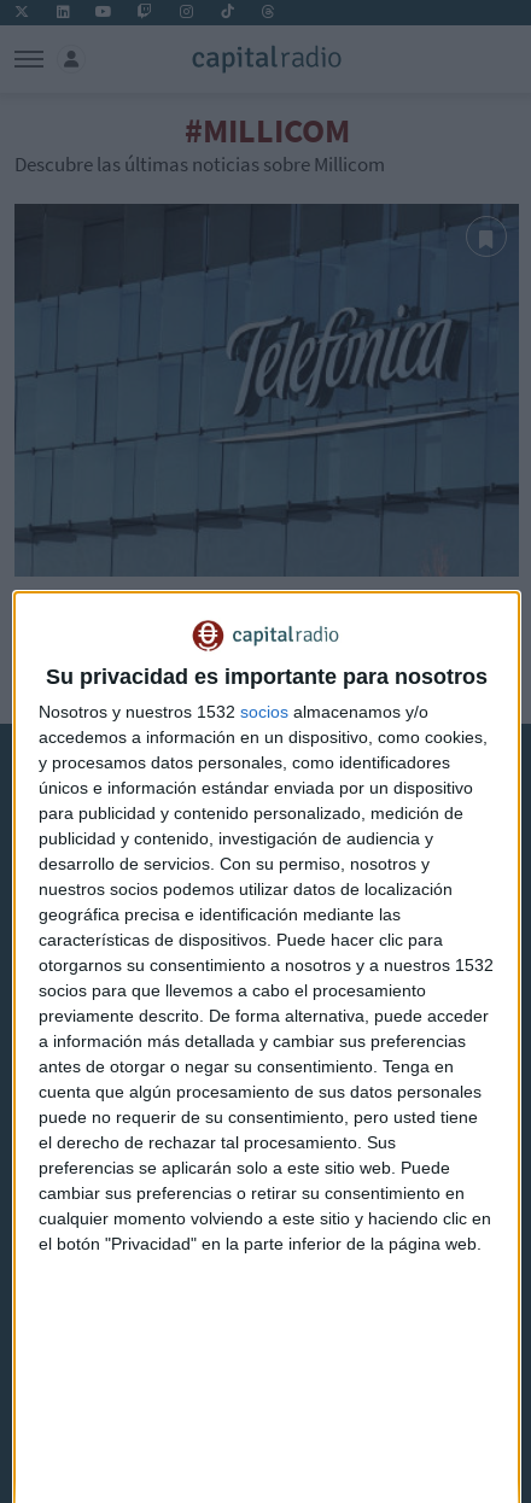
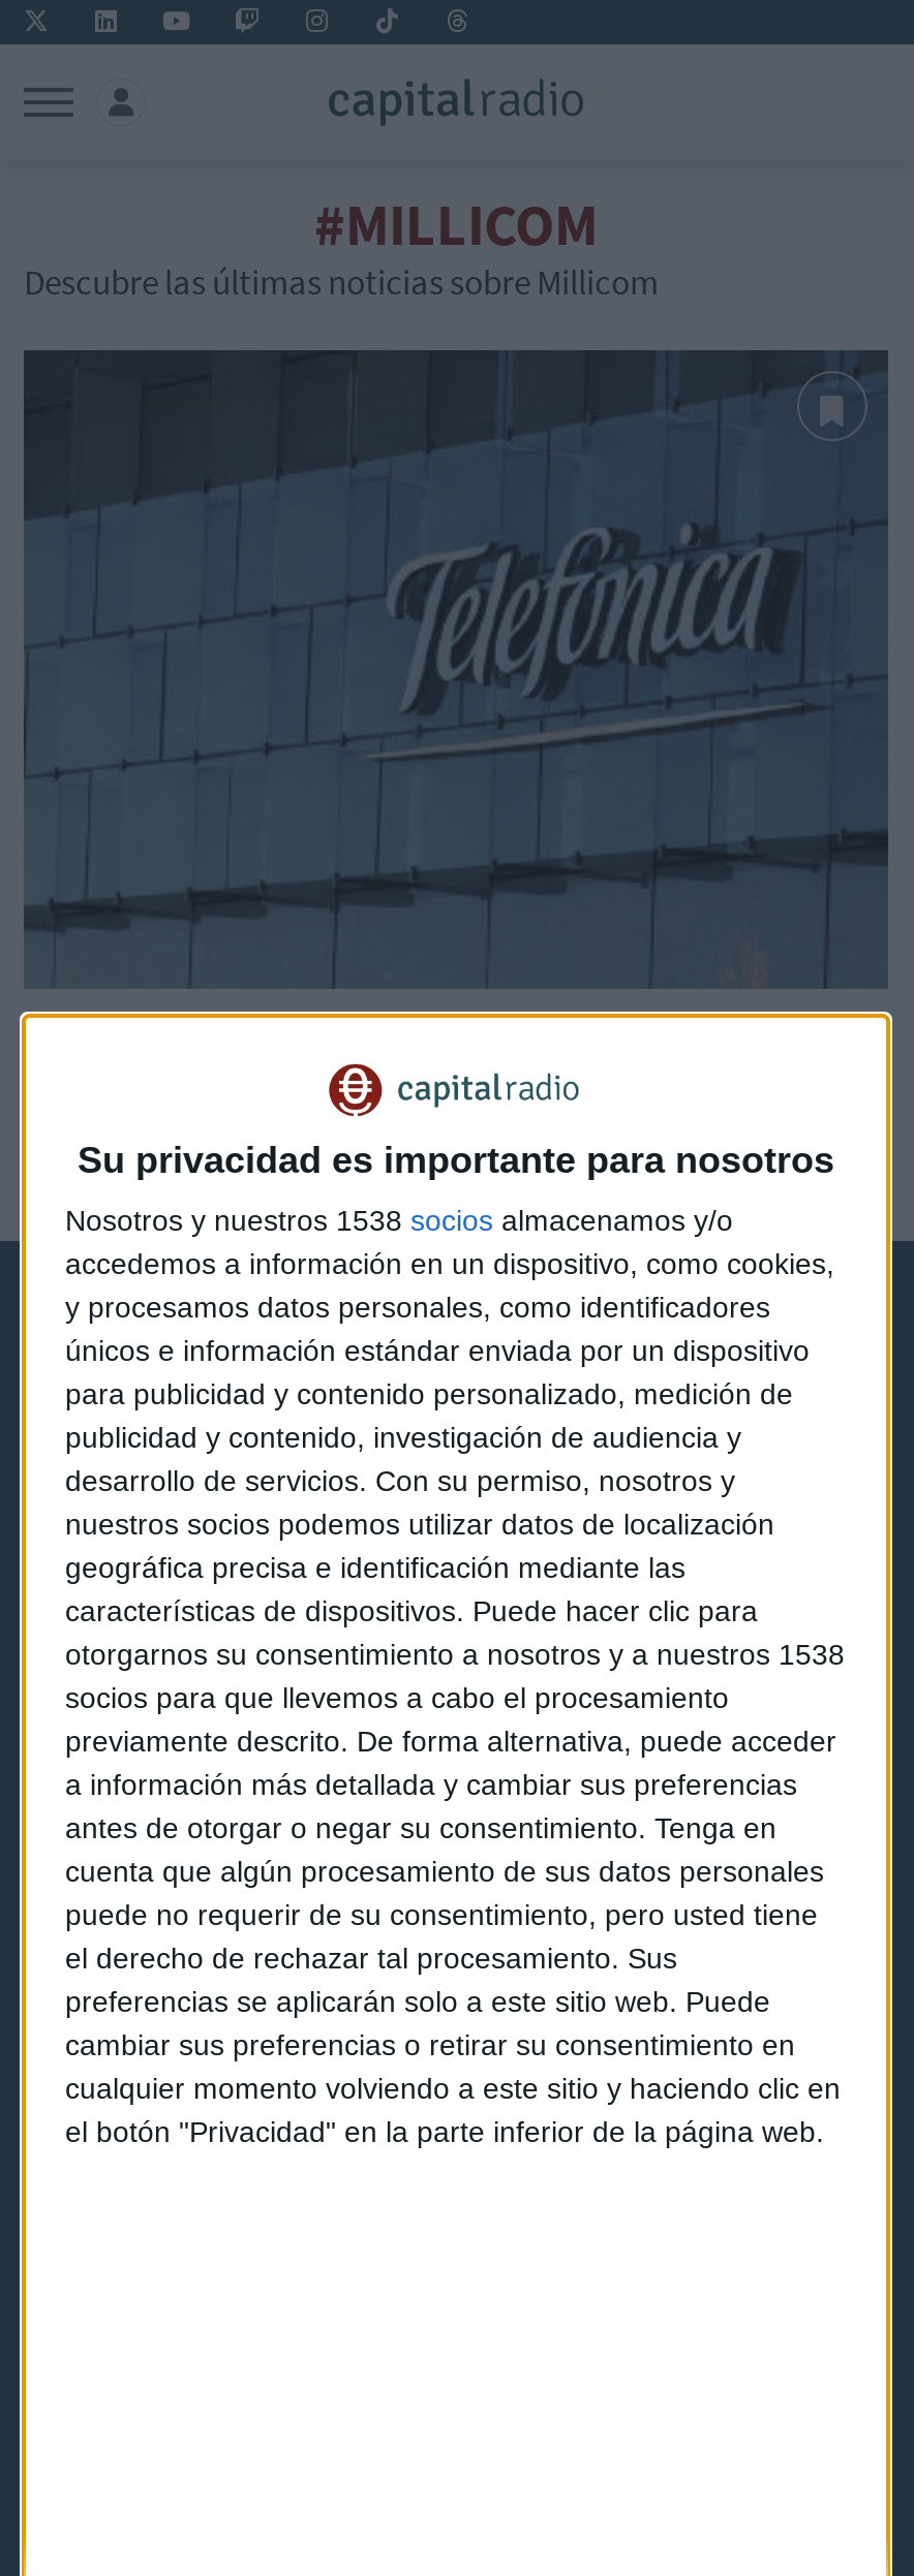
[39,702,428,721] Nosotros y nuestros 1532 socios almacenamos y/o -> [65,1203,733,1236] Nosotros y nuestros 1538 socios almacenamos y/o
[39,955,494,974] otorgarnos su consentimiento a nosotros y a nuestros 1532 -> [65,1637,845,1670] otorgarnos su consentimiento a nosotros y a nuestros 1538

